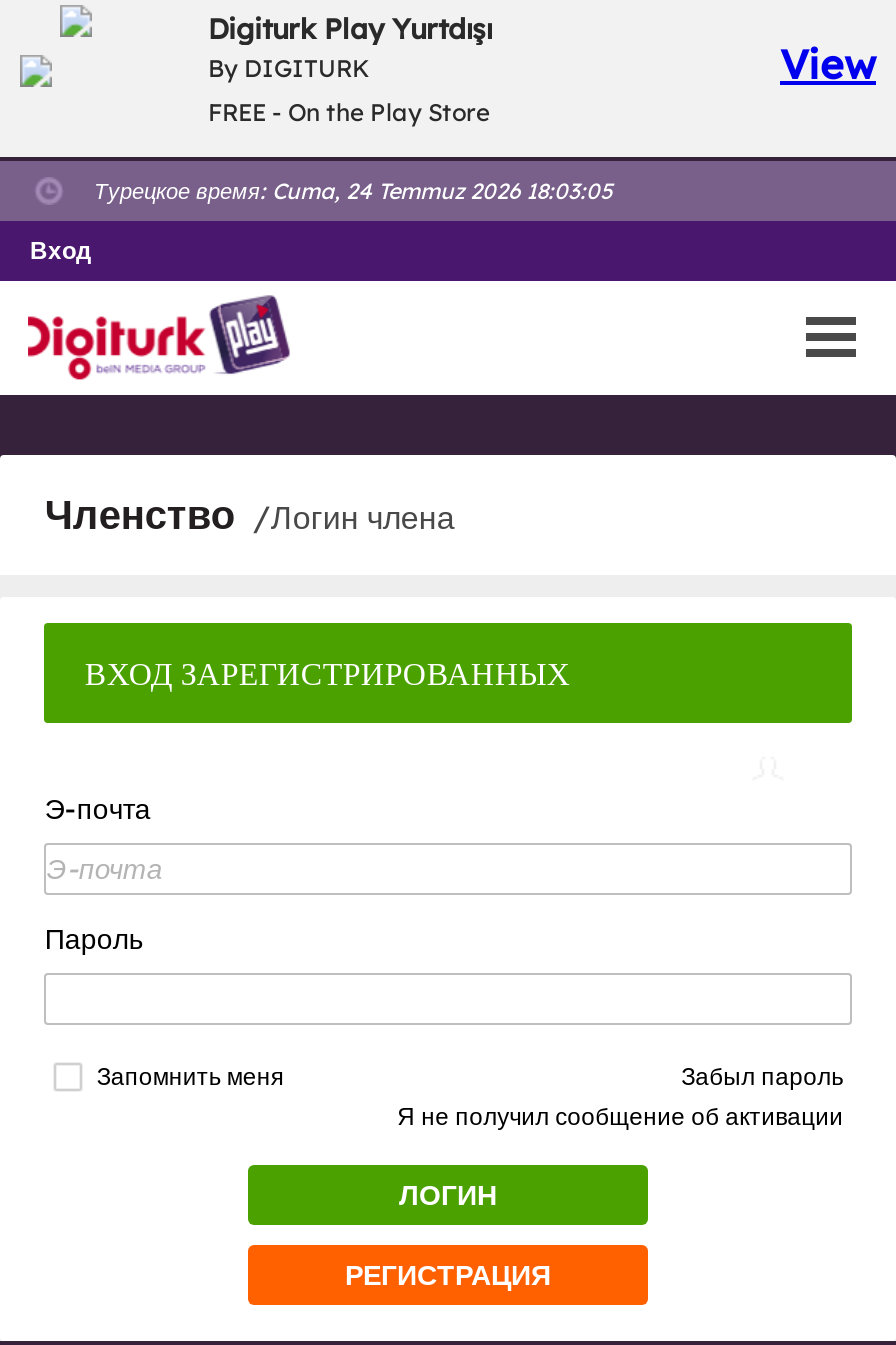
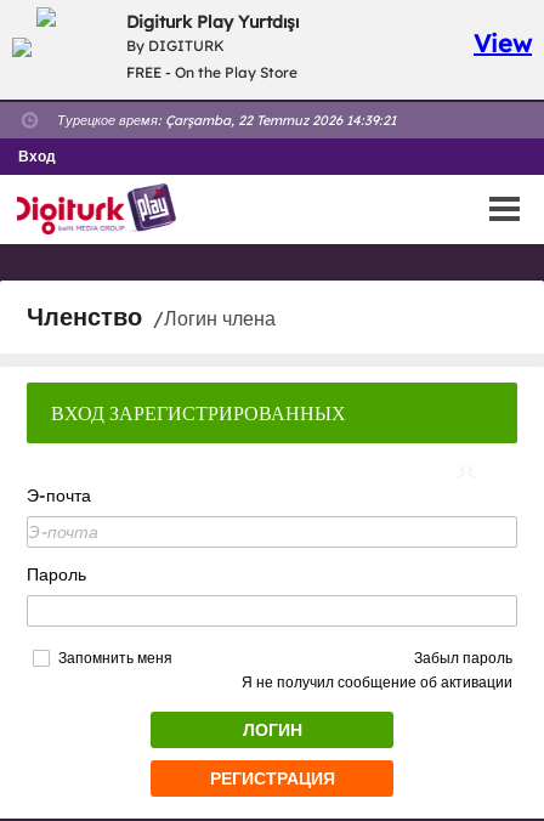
[94,177,612,205] Турецкое время: Cuma, 24 Temmuz 2026 18:03:05 -> [57,112,396,129] Турецкое время: Çarşamba, 22 Temmuz 2026 14:39:21

